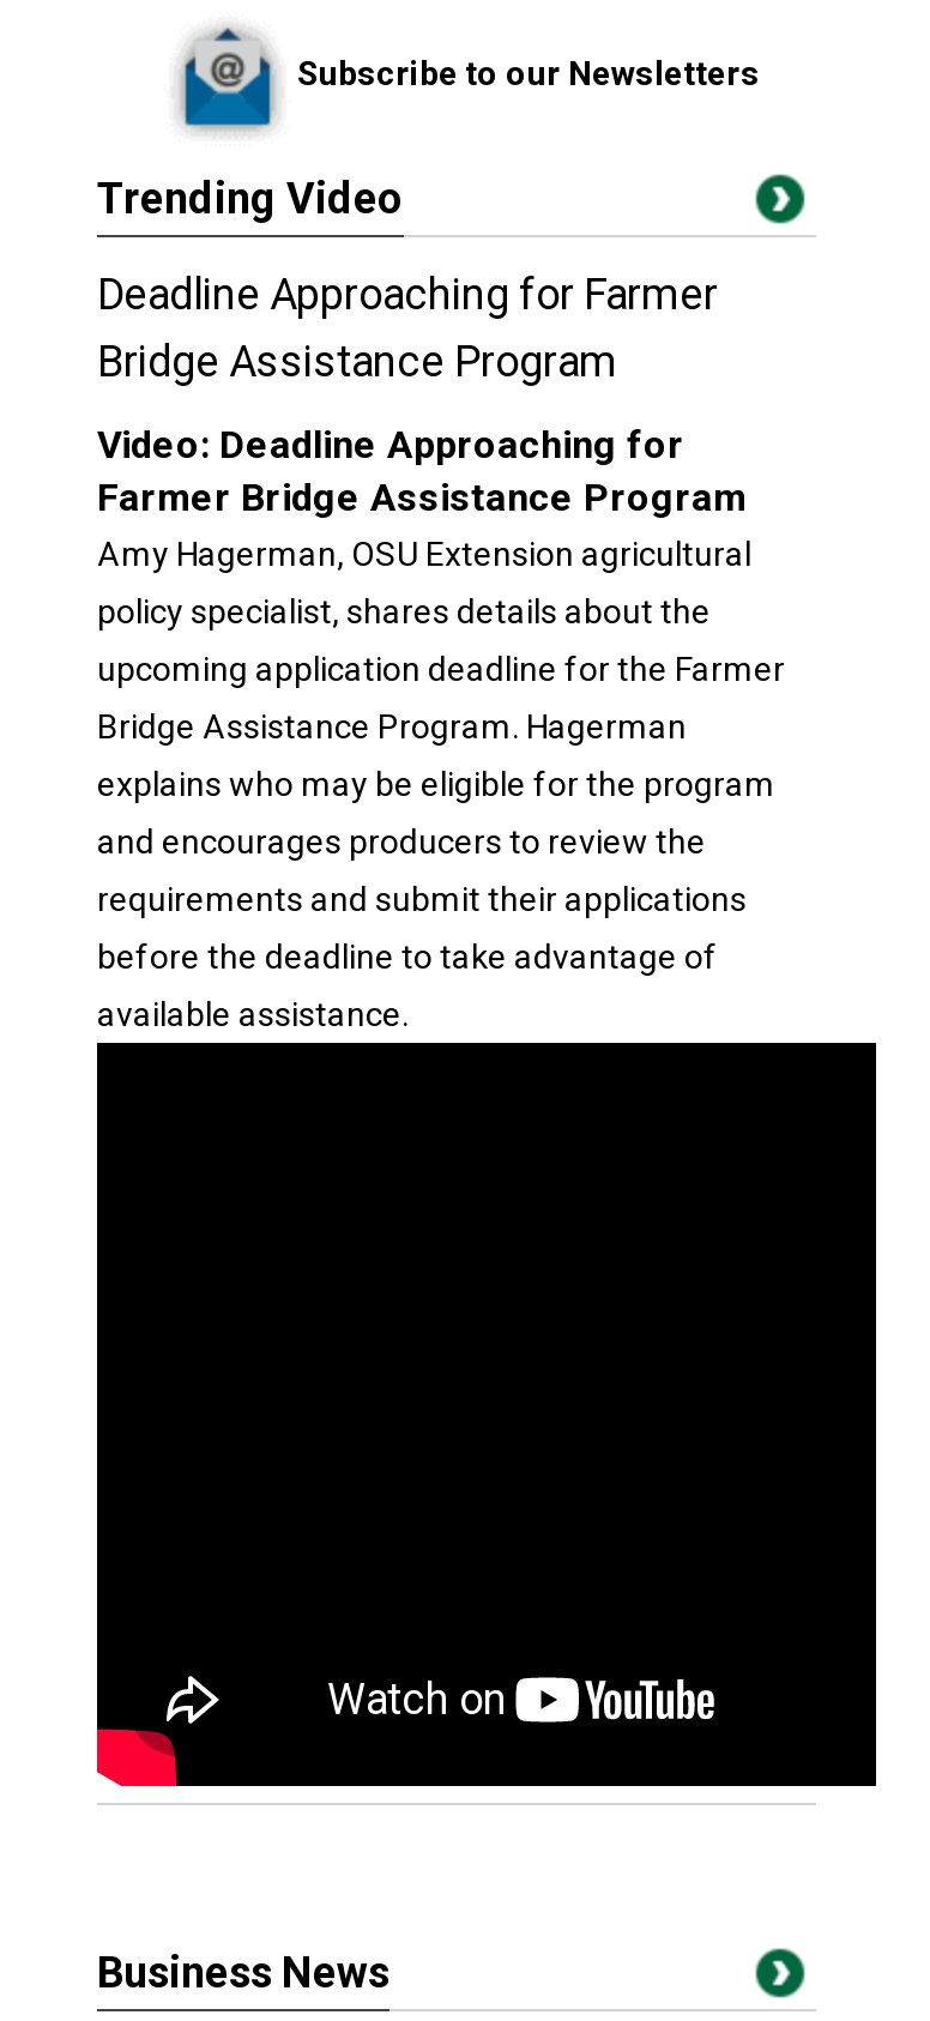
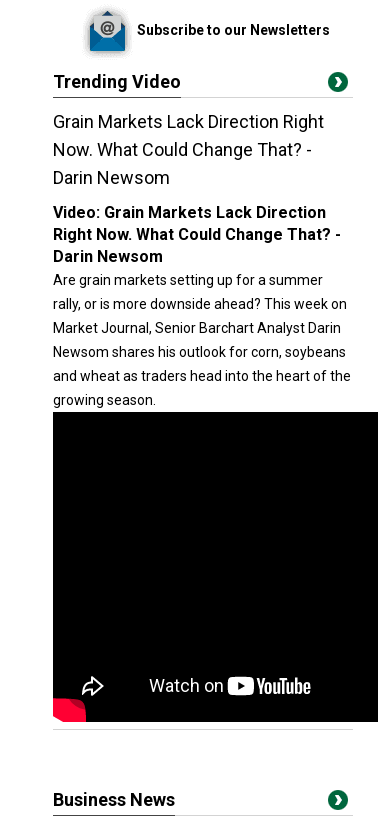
[97,269,785,1033] Deadline Approaching for Farmer | Bridge Assistance Program | Video: Deadline Approaching for | Farmer Bridge Assistance Program | Amy Hagerman, OSU Extension agricultural | policy specialist, shares details about the | upcoming application deadline for the Farmer | Bridge Assistance Program. Hagerman | explains who may be eligible for the program | and encourages producers to review the | requirements and submit their applications | before the deadline to take advantage of | available assistance. -> [53,111,351,408] Grain Markets Lack Direction Right | Now. What Could Change That? - | Darin Newsom | Video: Grain Markets Lack Direction | Right Now. What Could Change That? - | Darin Newsom | Are grain markets setting up for a summer | rally, or is more downside ahead? This week on | Market Journal, Senior Barchart Analyst Darin | Newsom shares his outlook for corn, soybeans | and wheat as traders head into the heart of the | growing season.

